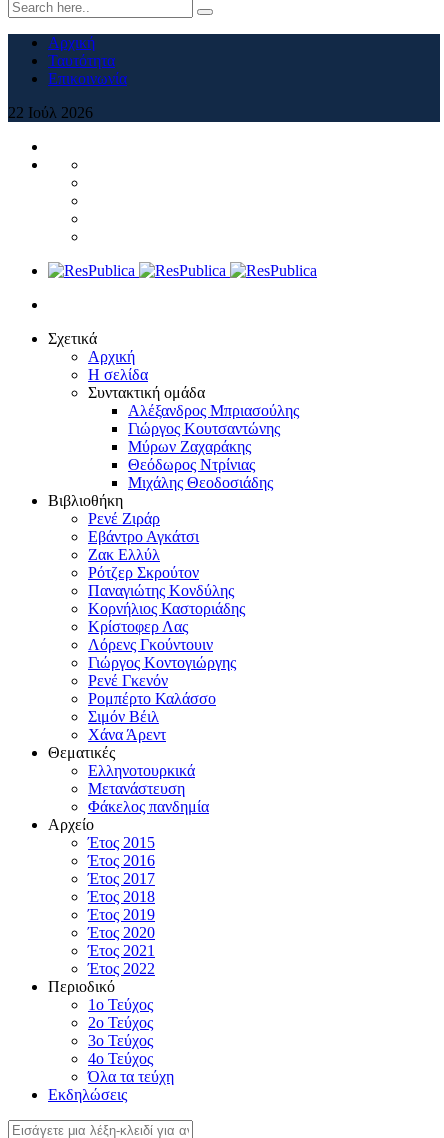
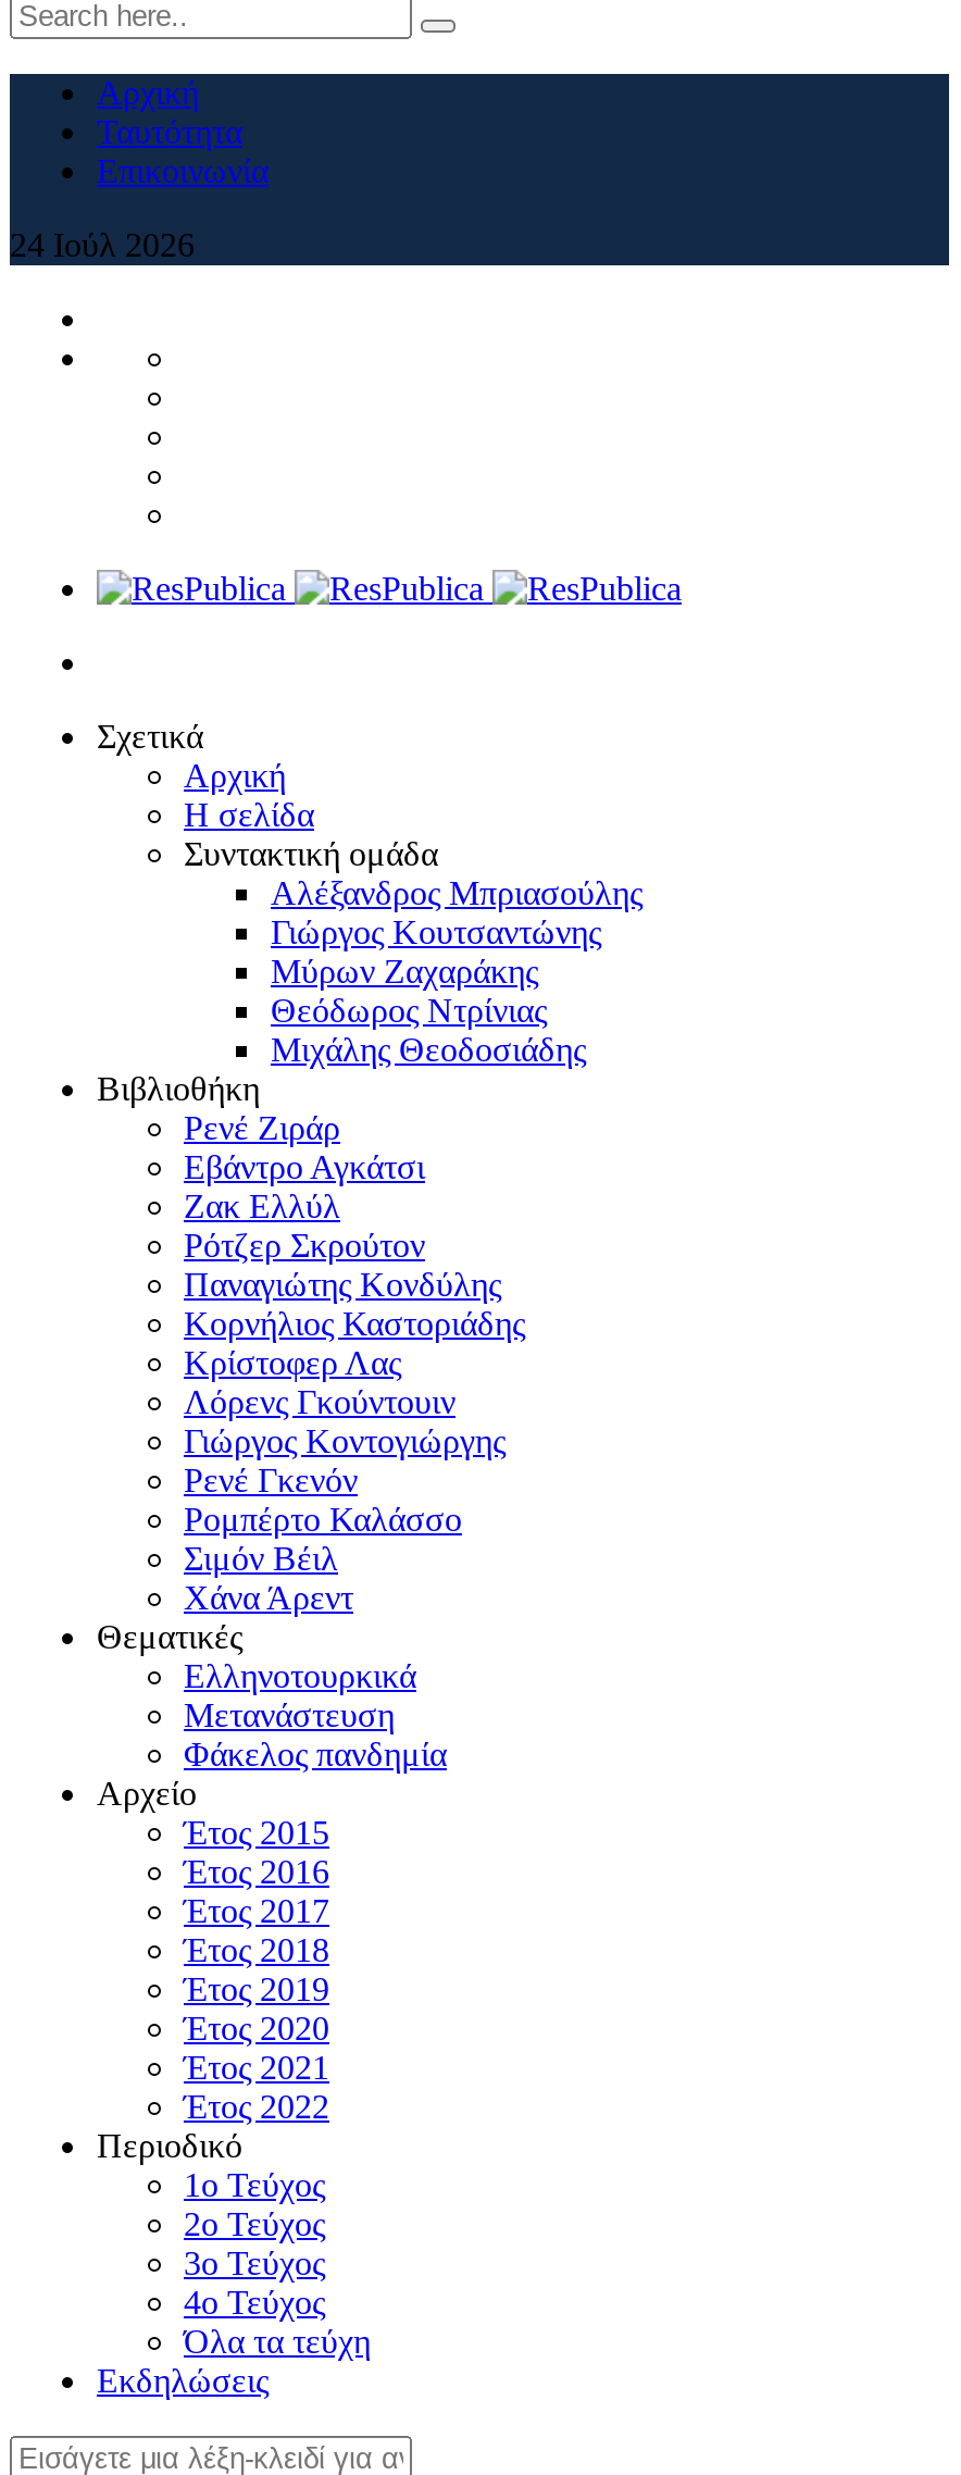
[8,104,93,121] 22 Ιούλ 2026 -> [10,227,195,264] 24 Ιούλ 2026

